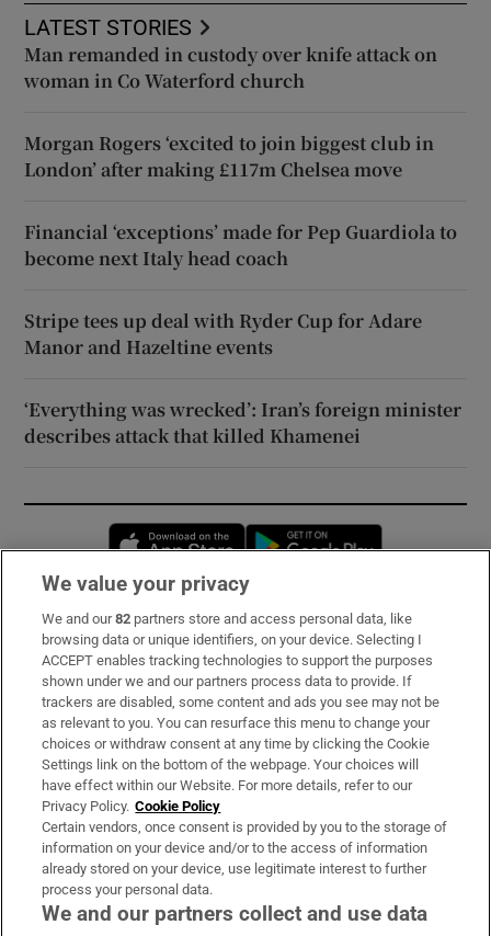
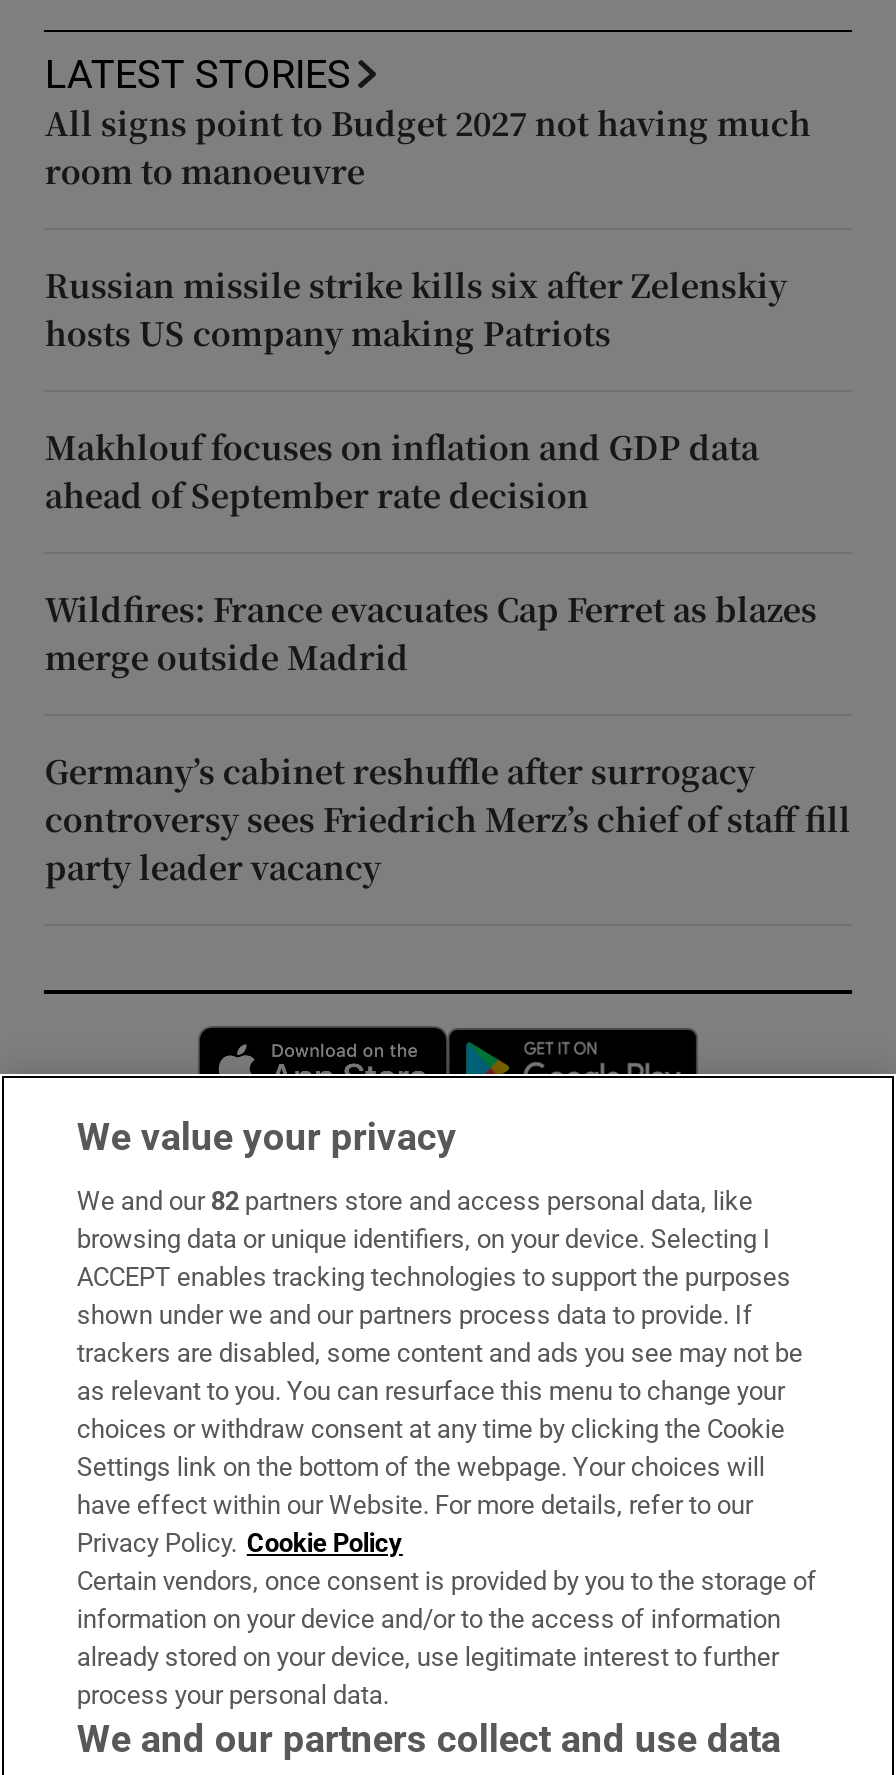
[25,42,438,93] Man remanded in custody over knife attack on | woman in Co Waterford church -> [45,100,811,194] All signs point to Budget 2027 not having much | room to manoeuvre
[25,131,434,182] Morgan Rogers ‘excited to join biggest club in | London’ after making £117m Chelsea move -> [45,262,787,356] Russian missile strike kills six after Zelenskiy | hosts US company making Patriots
[25,219,457,271] Financial ‘exceptions’ made for Pep Guardiola to | become next Italy head coach -> [45,424,759,518] Makhlouf focuses on inflation and GDP data | ahead of September rate decision
[25,308,422,360] Stripe tees up deal with Ryder Cup for Adare | Manor and Hazeltine events -> [45,586,817,680] Wildfires: France evacuates Cap Ferret as blazes | merge outside Madrid
[25,397,462,448] ‘Everything was wrecked’: Iran’s foreign minister | describes attack that killed Khamenei -> [45,748,851,890] Germany’s cabinet reshuffle after surrogacy | controversy sees Friedrich Merz’s chief of staff fill | party leader vacancy

